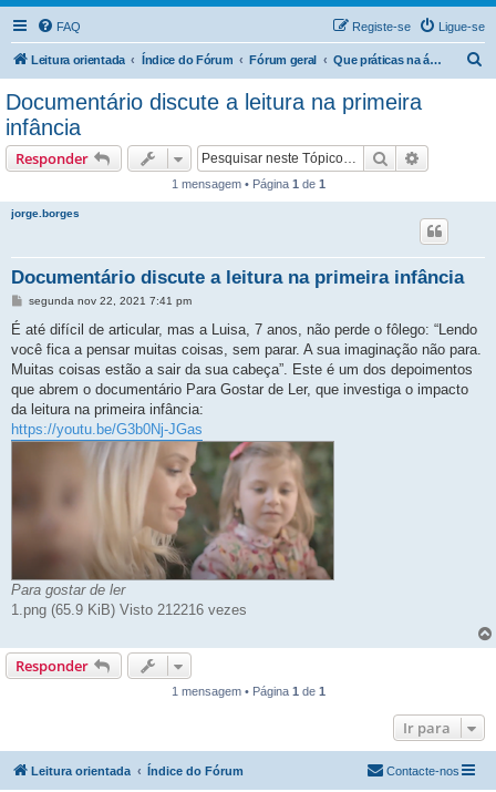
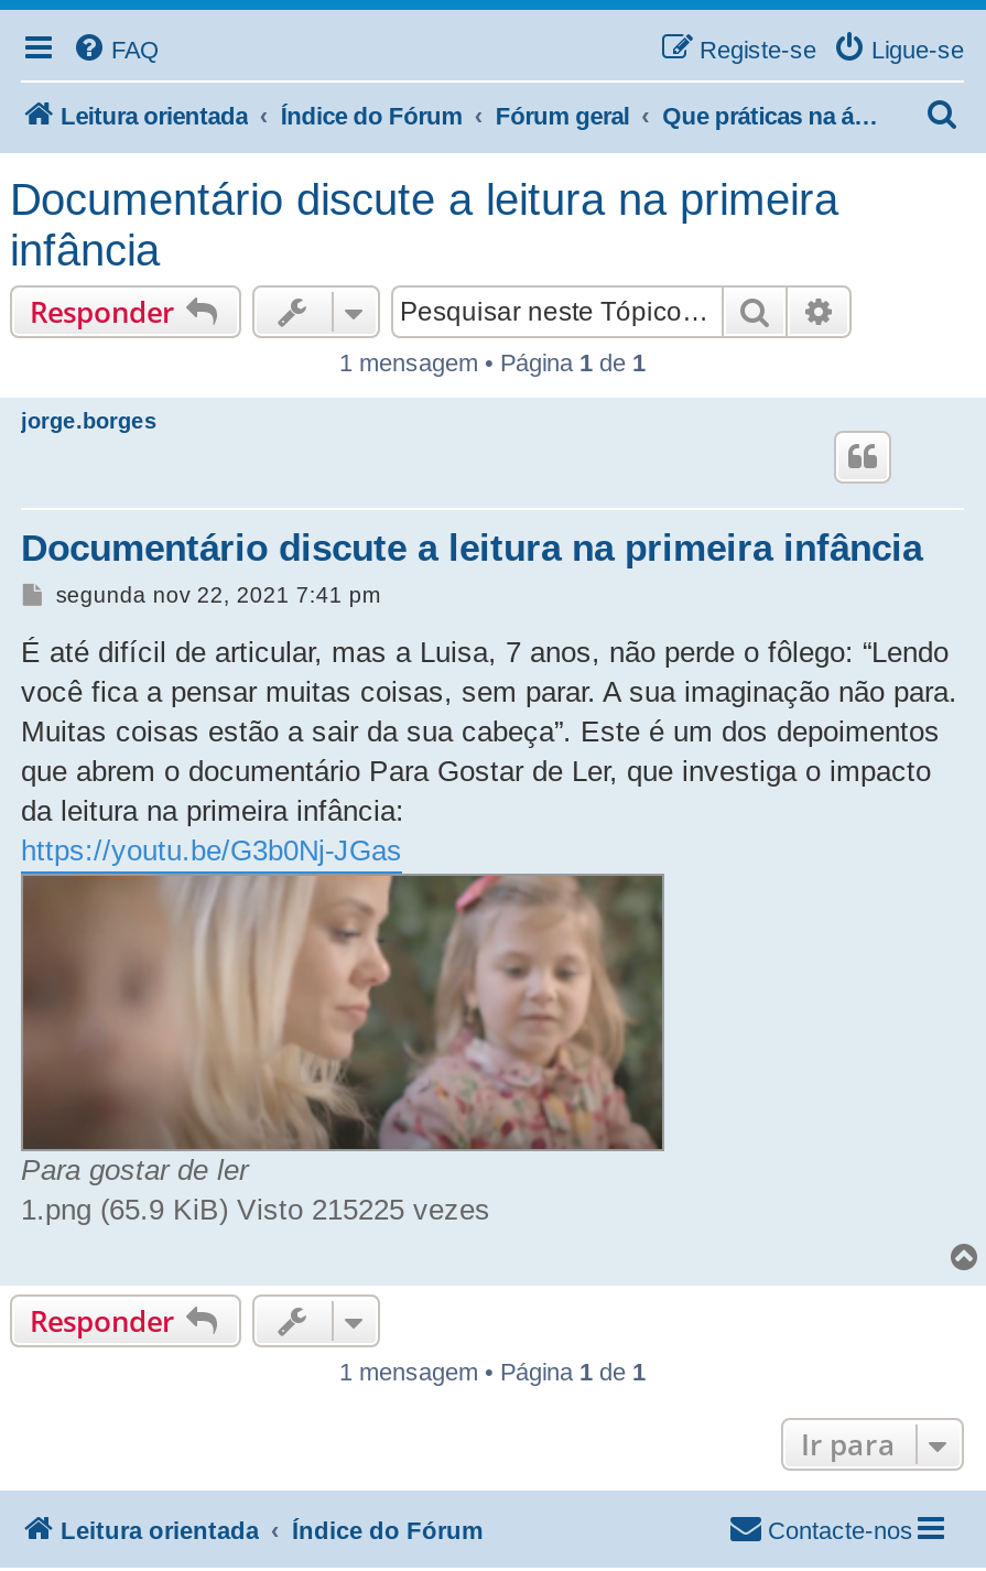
[11,602,247,618] 1.png (65.9 KiB) Visto 212216 vezes -> [21,1193,490,1226] 1.png (65.9 KiB) Visto 215225 vezes

